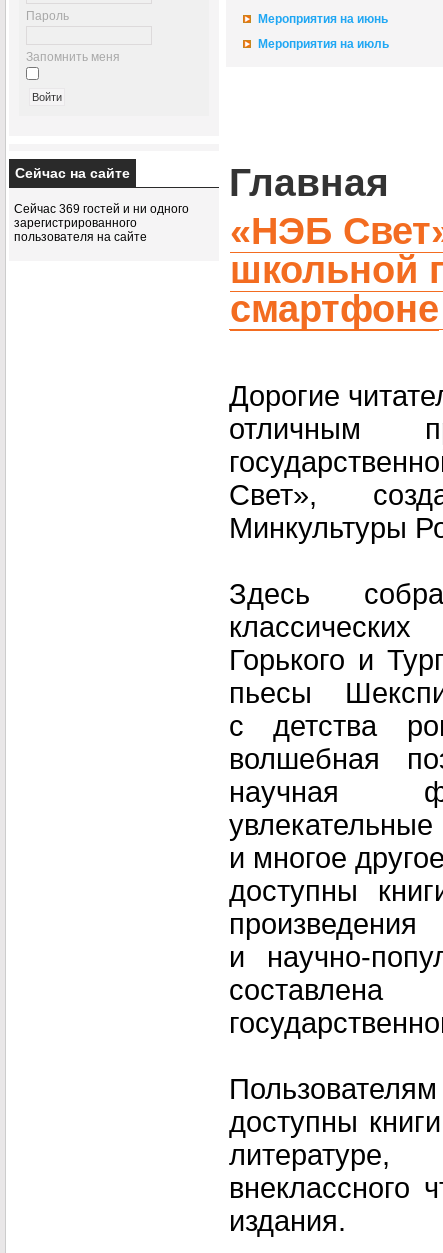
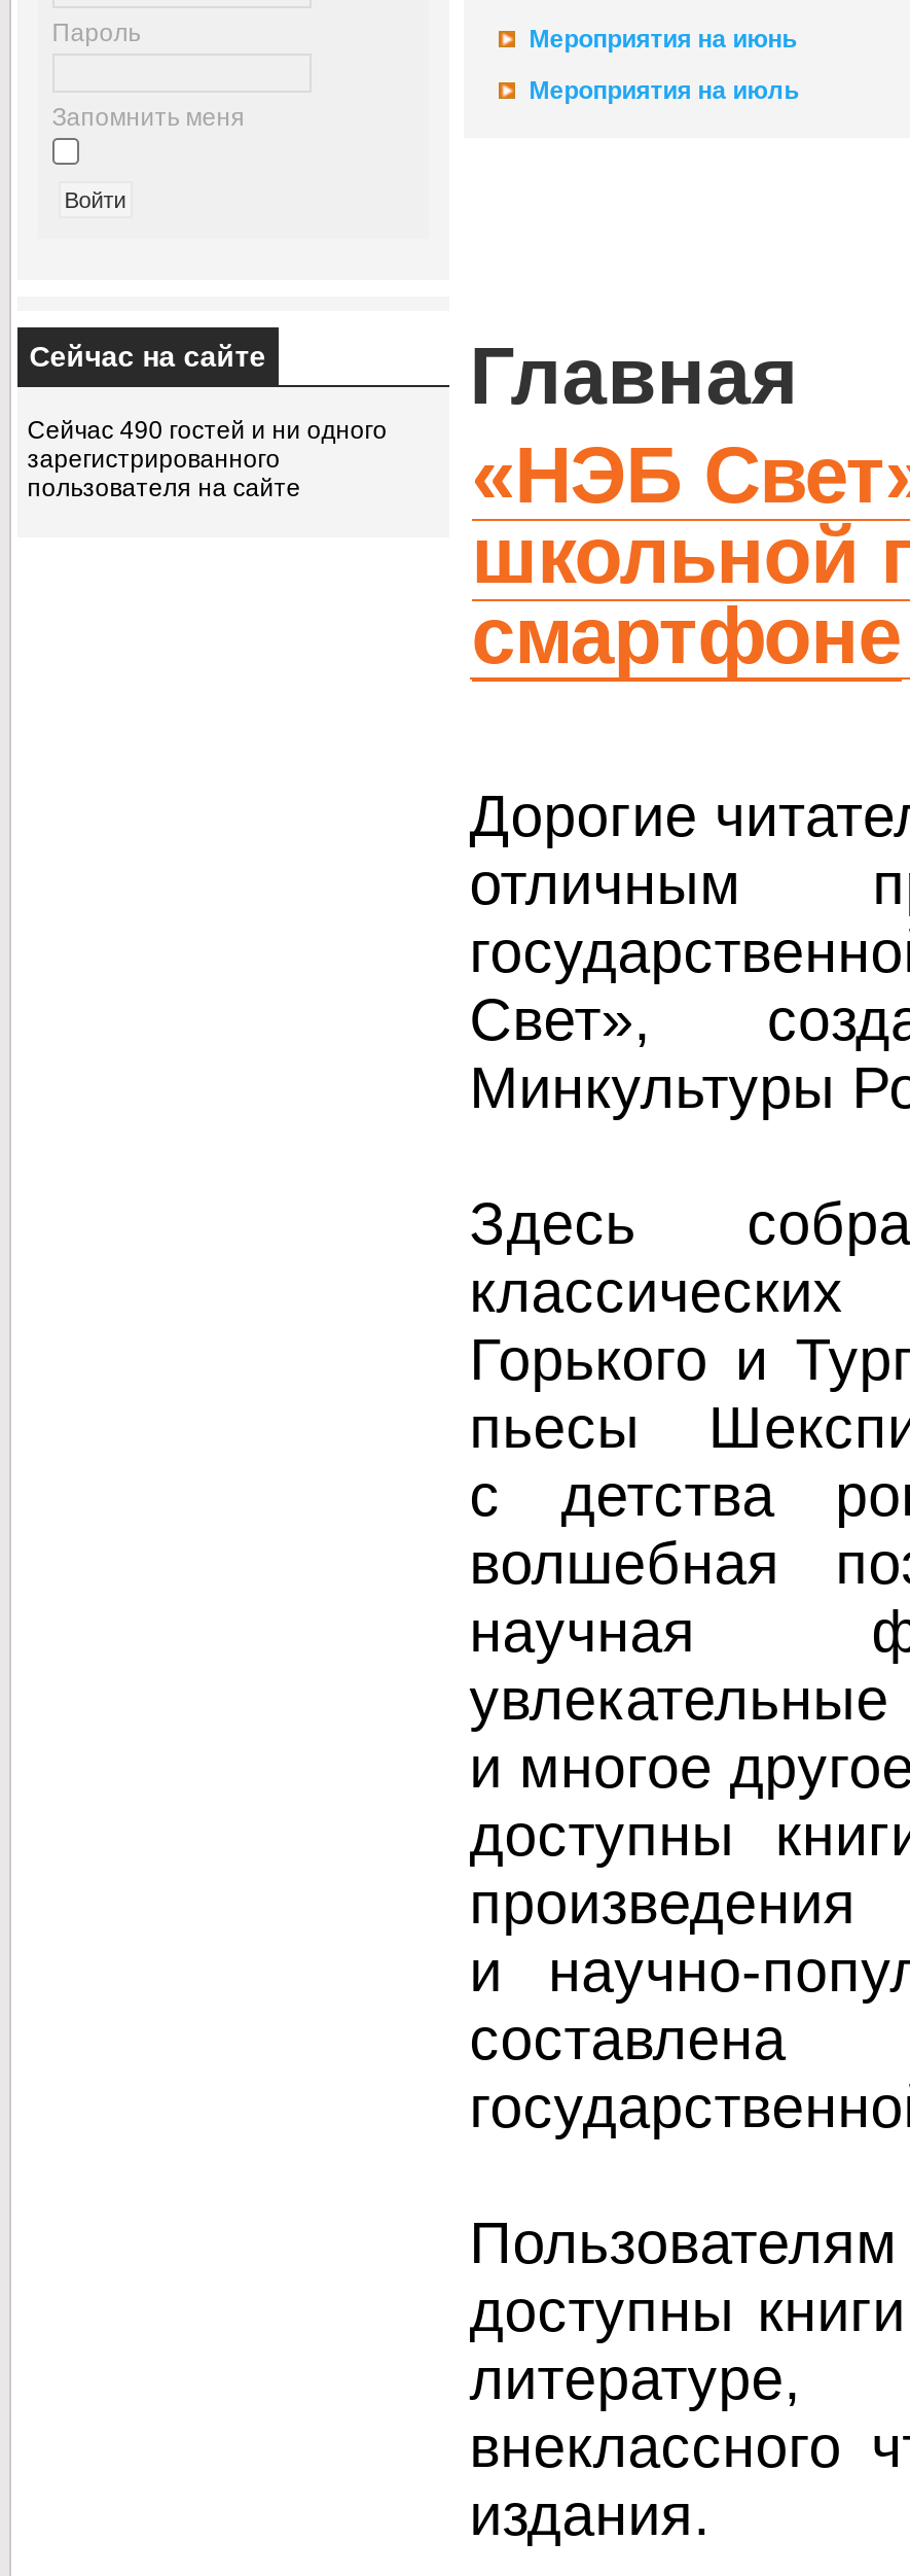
[14,202,189,216] Сейчас 369 гостей и ни одного -> [27,416,387,445] Сейчас 490 гостей и ни одного

